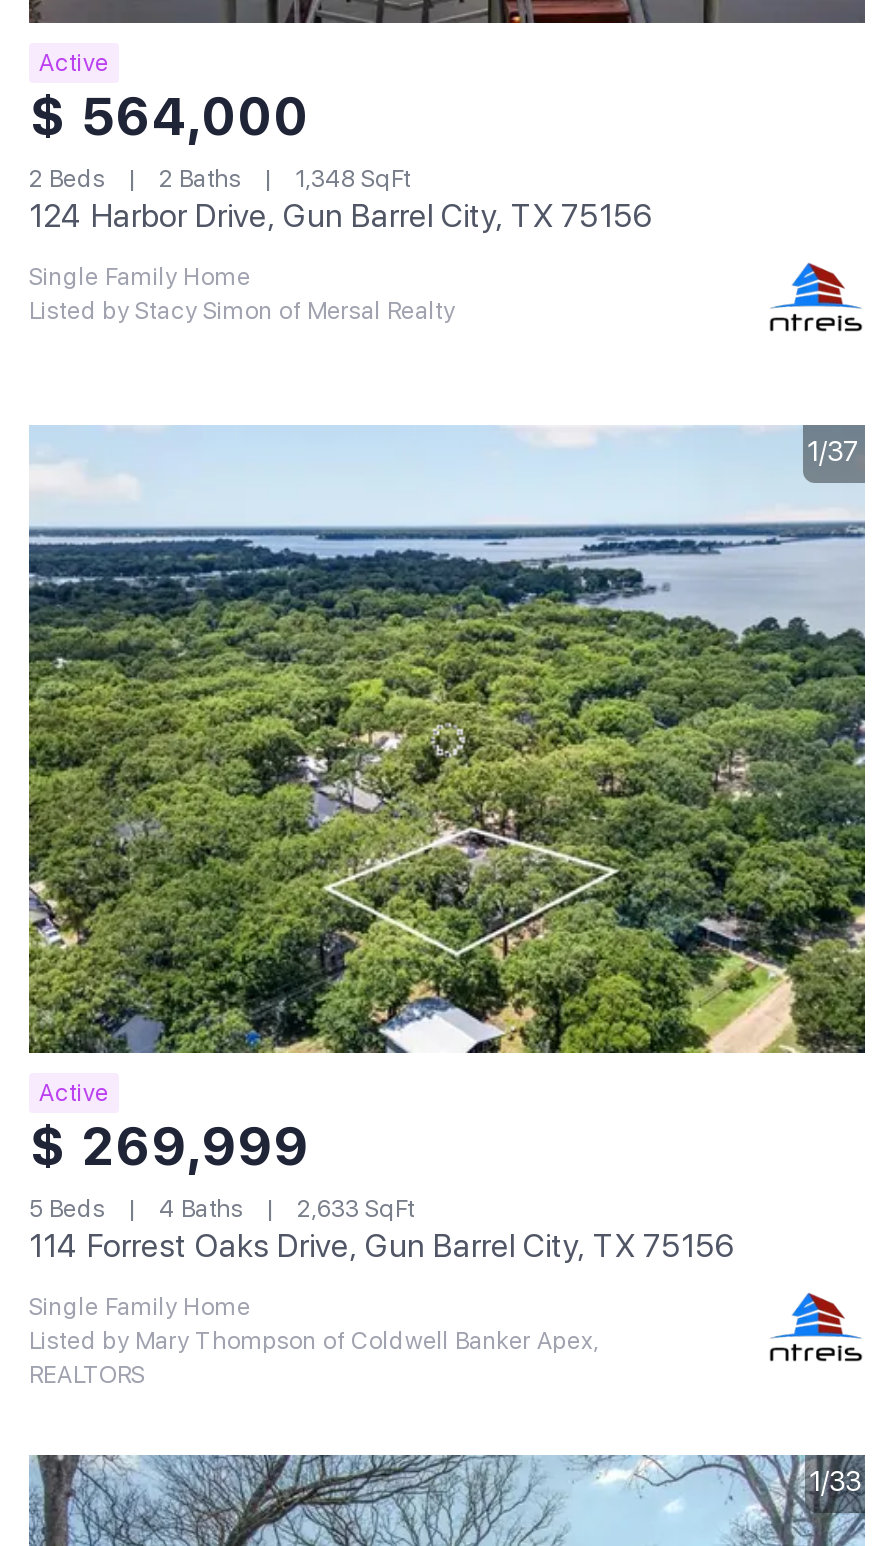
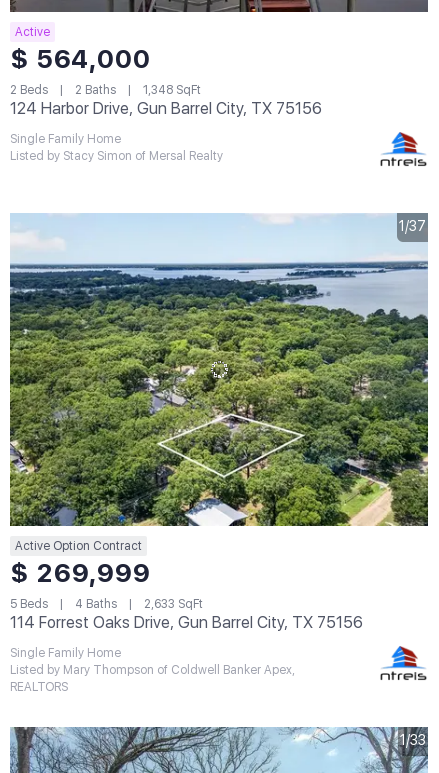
[39,1078,109,1106] Active -> [15,539,142,553] Active Option Contract

